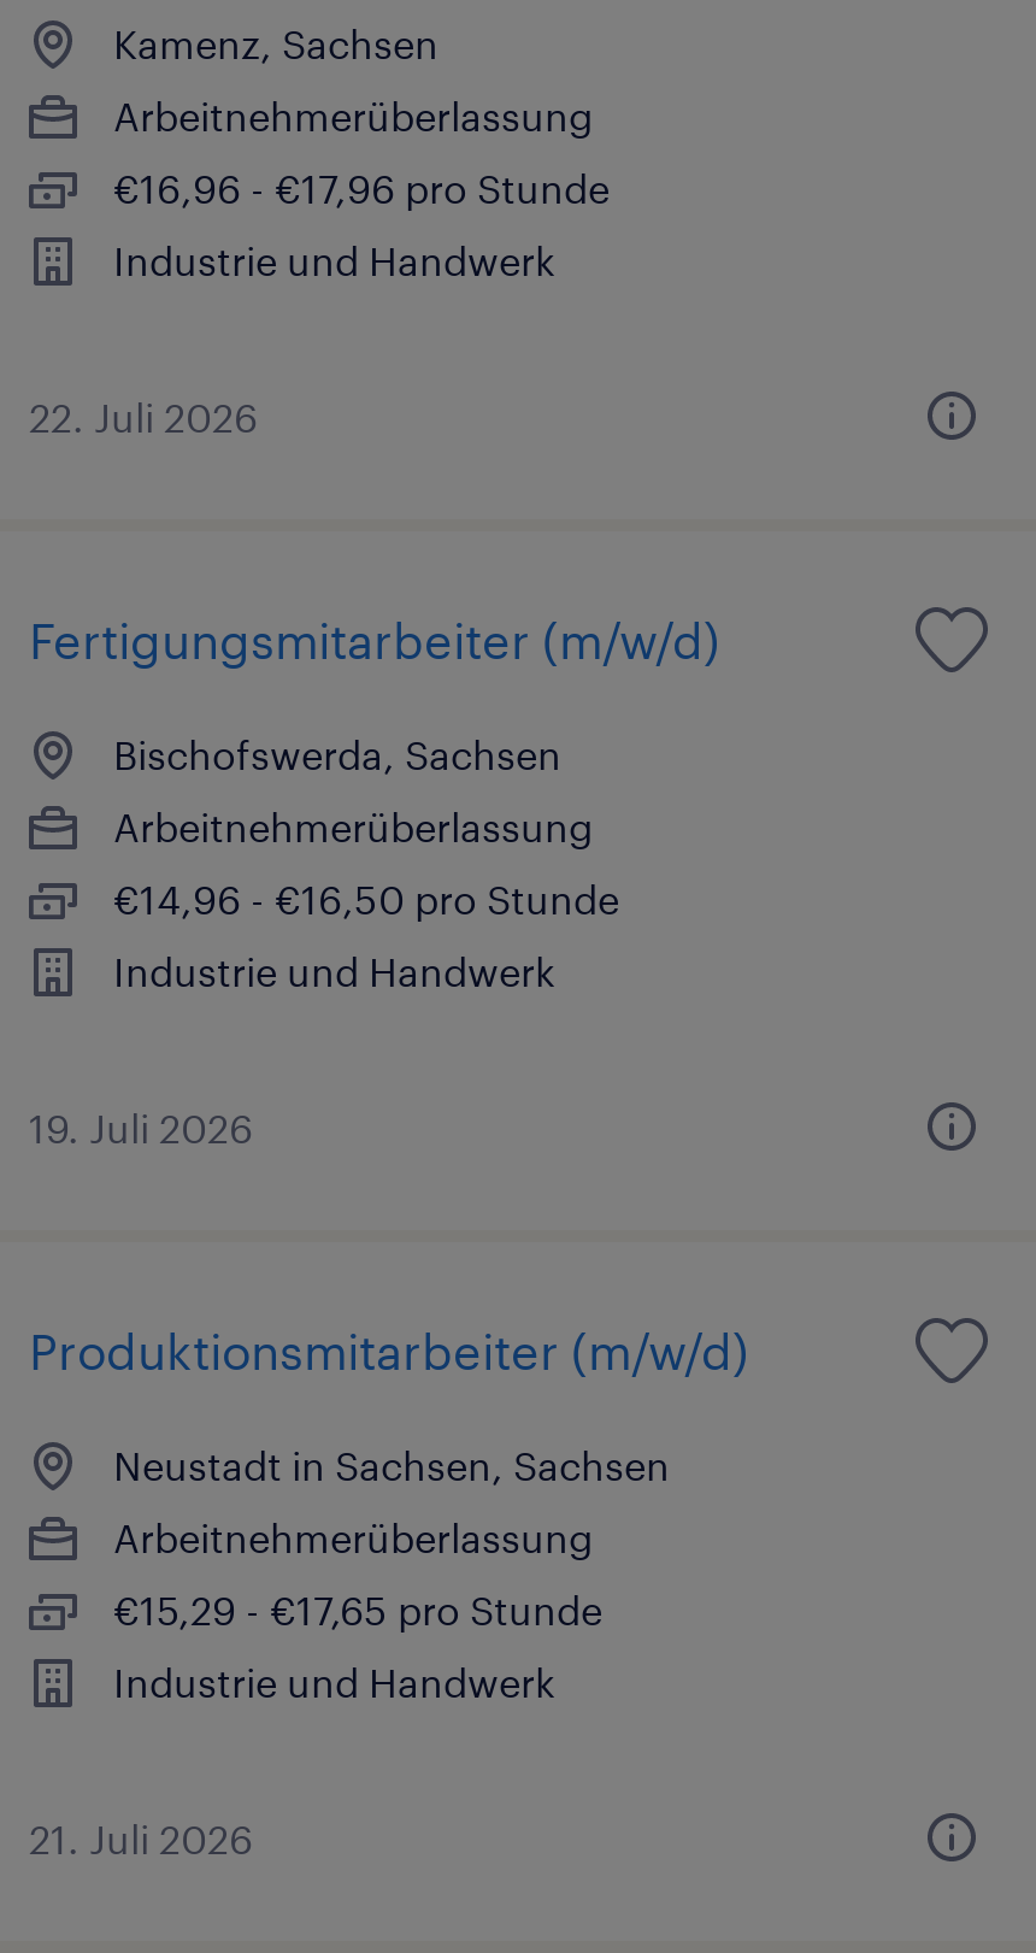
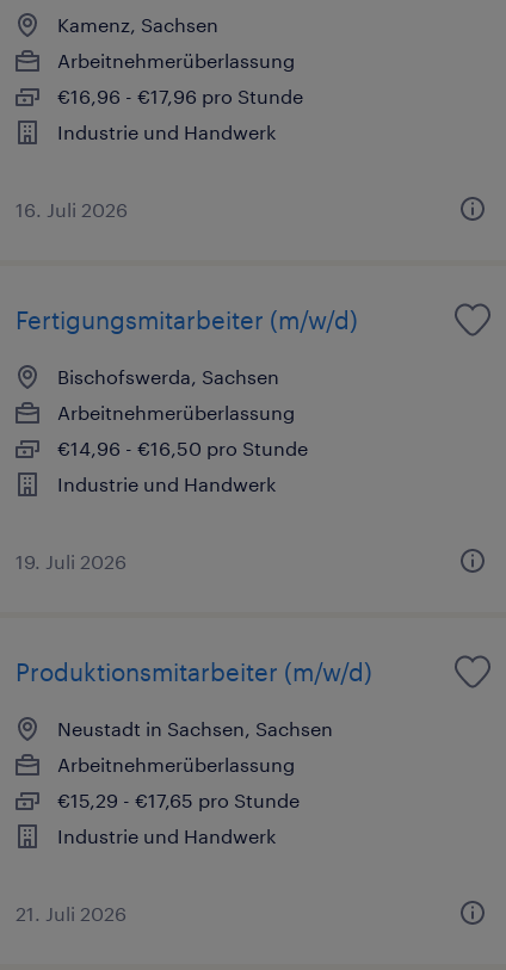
[29,394,258,440] 22. Juli 2026 -> [16,198,128,221] 16. Juli 2026

